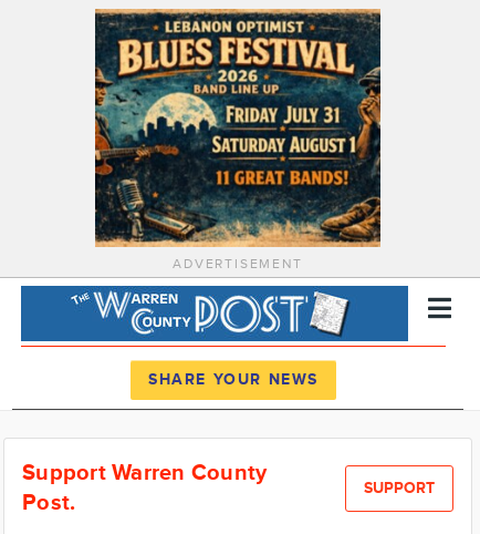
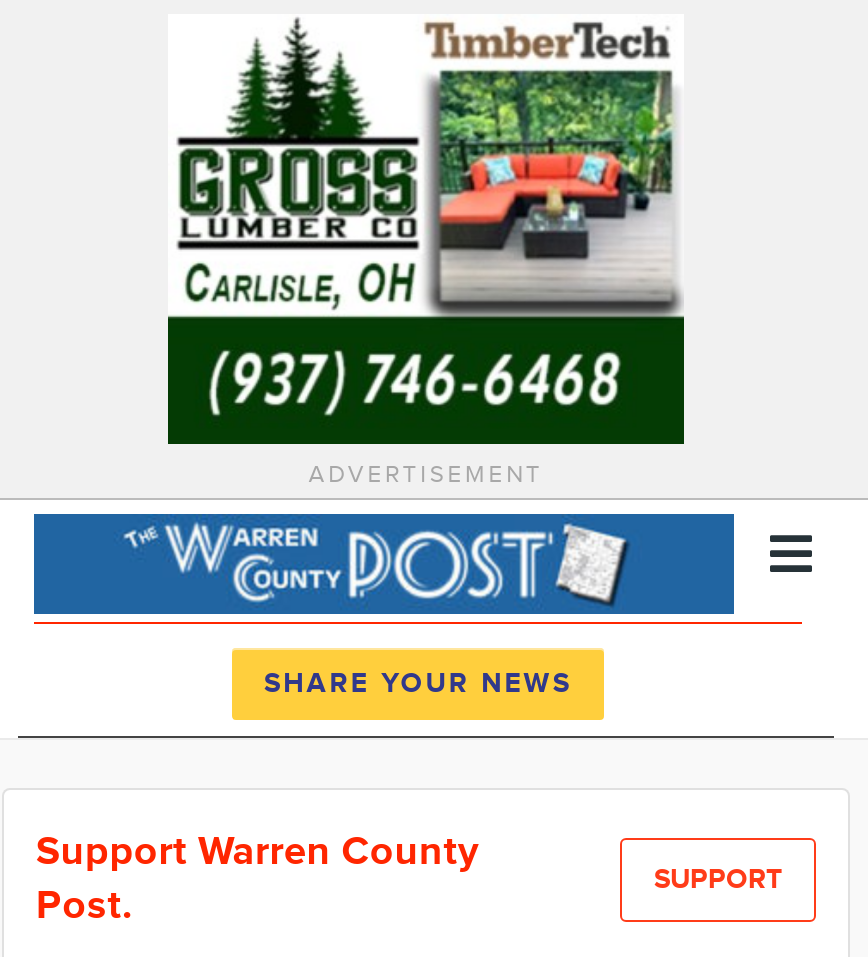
[94,8,382,248] [image] -> [166,14,686,446] [image]

